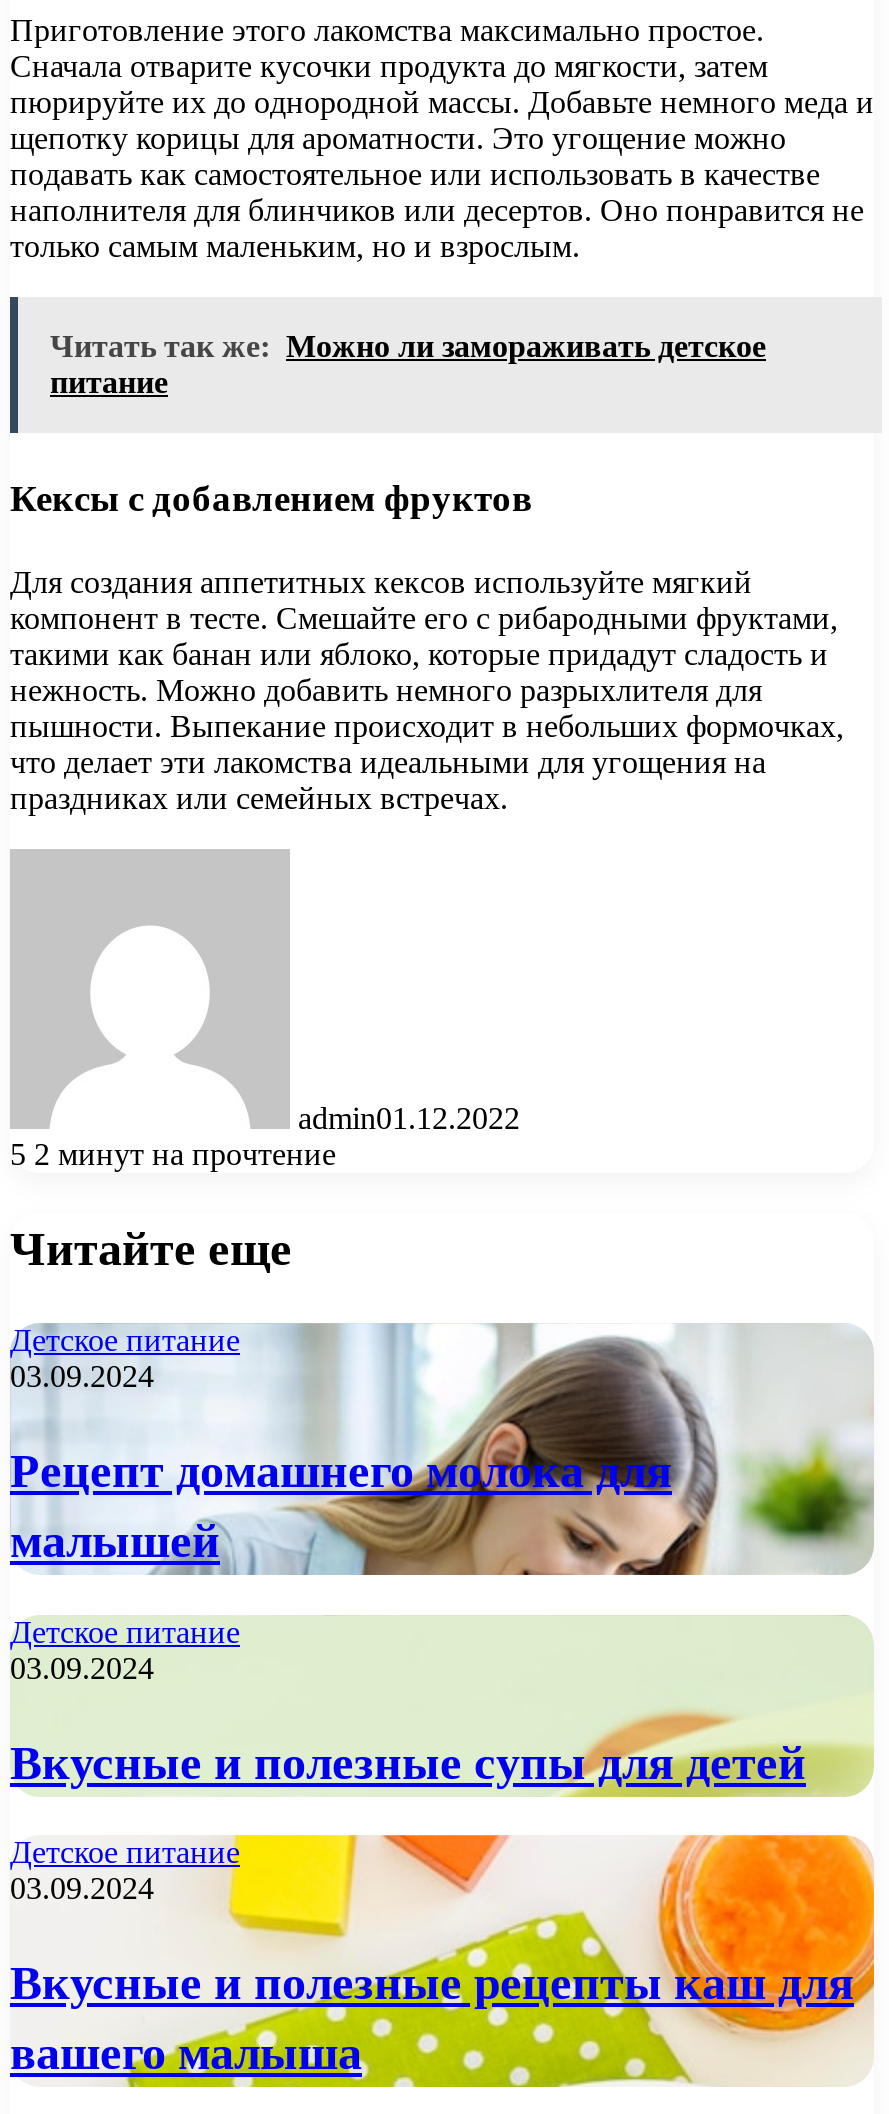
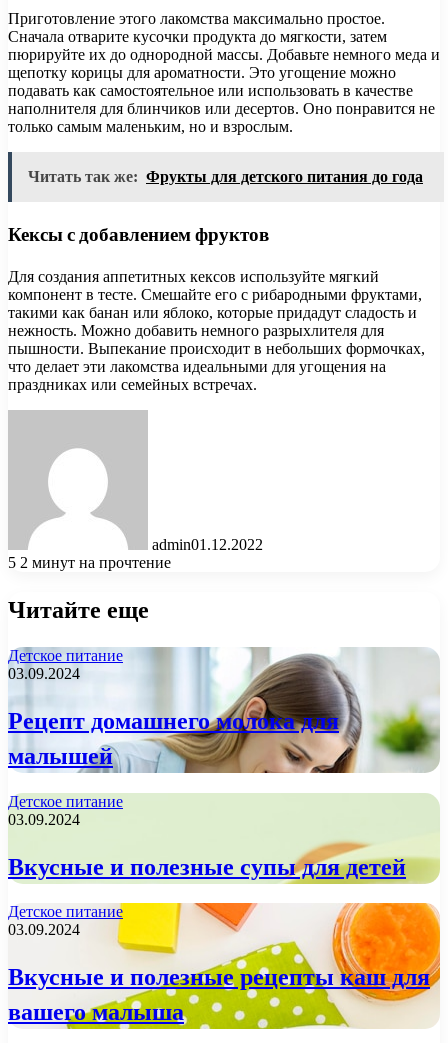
[50,328,766,398] Читать так же: Можно ли замораживать детское | питание -> [28,168,423,185] Читать так же: Фрукты для детского питания до года

